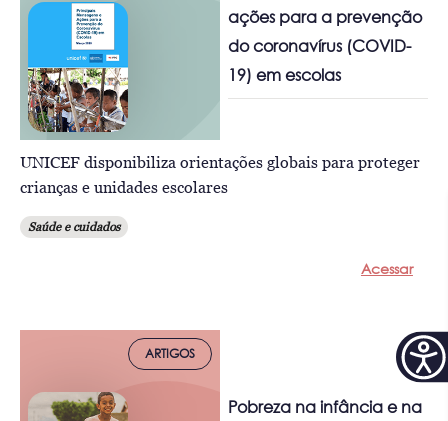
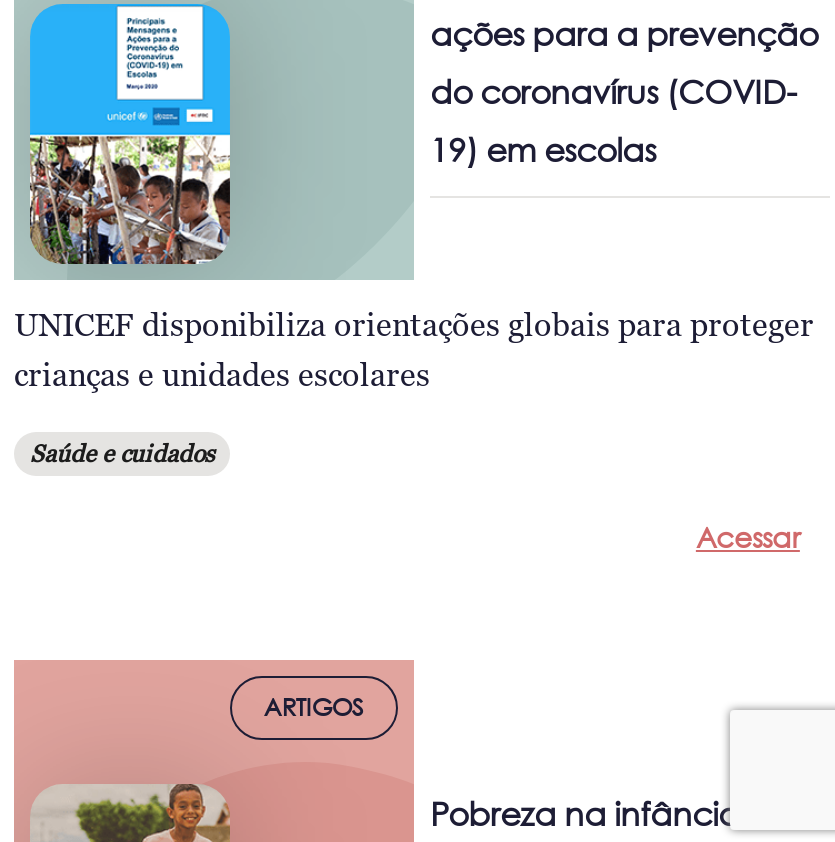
[395,330,445,383] [image] -> none

